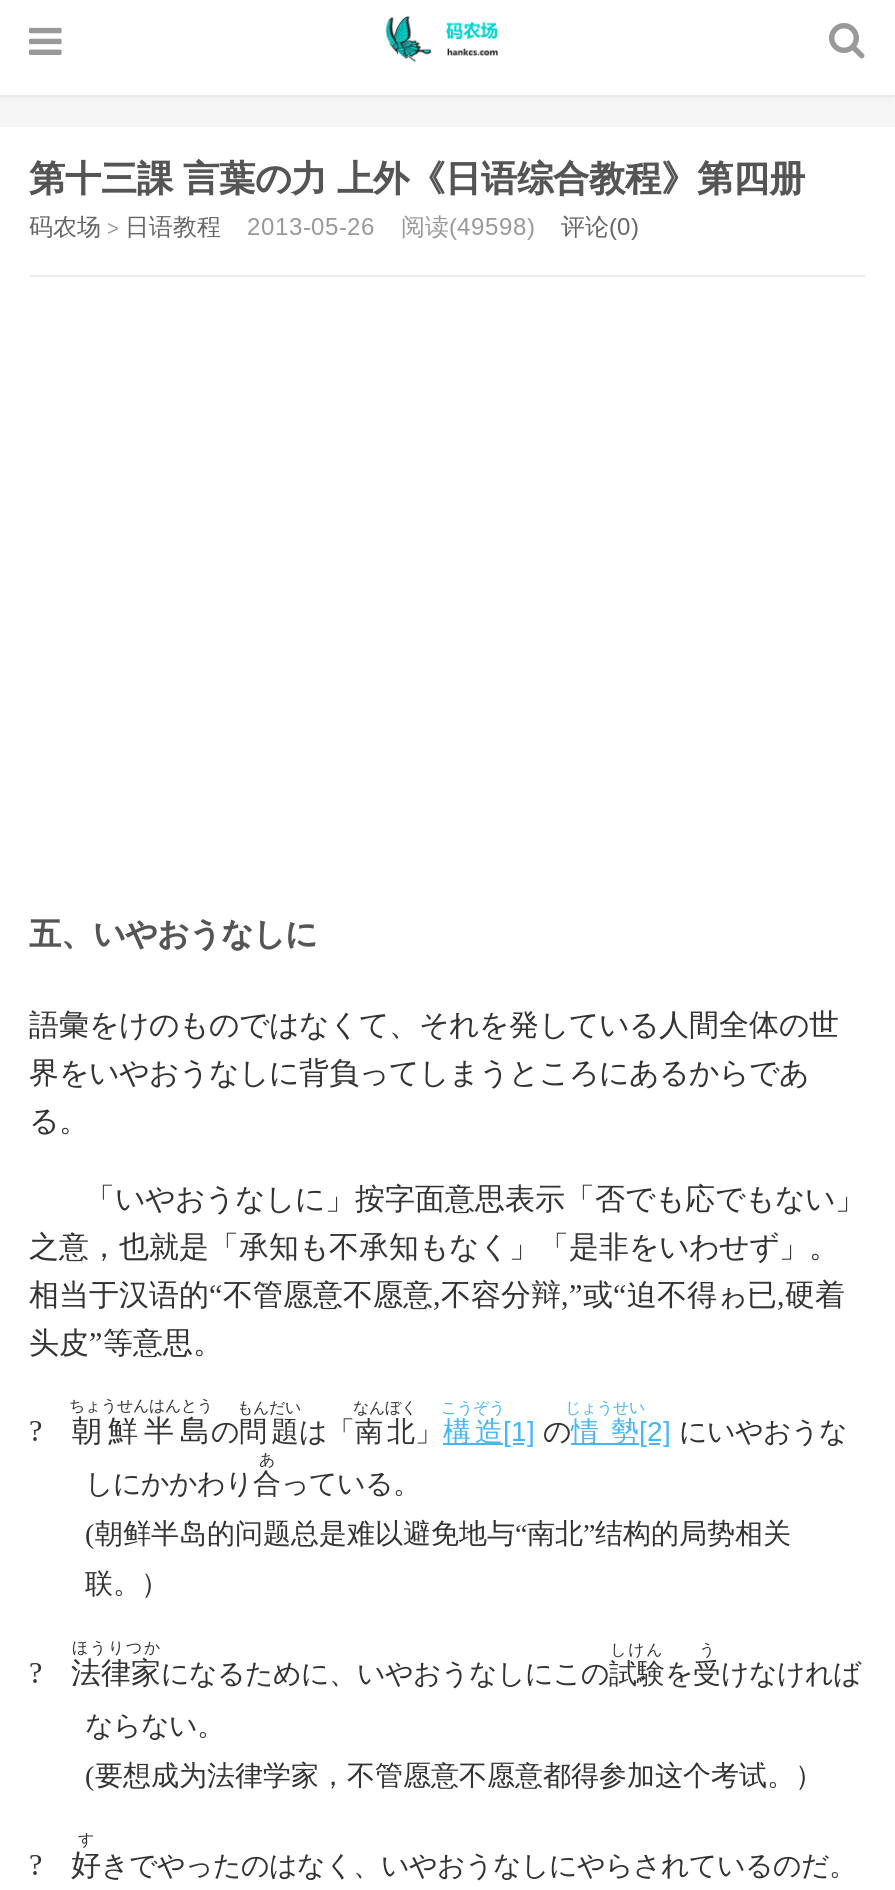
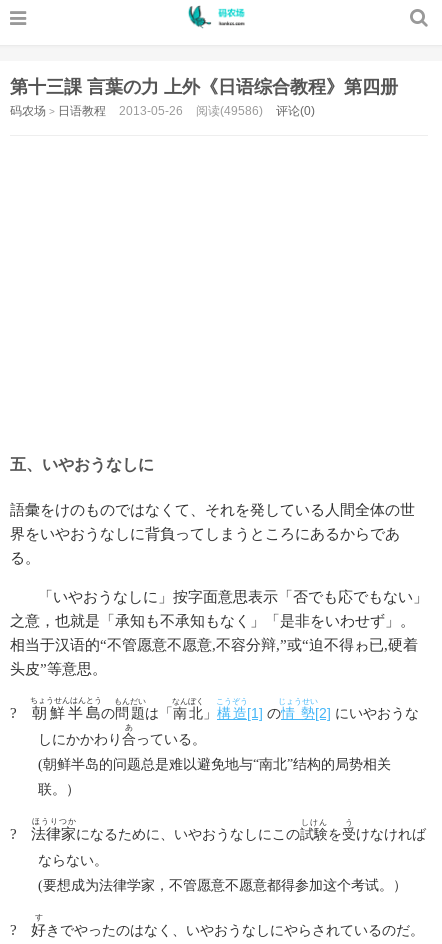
[29,213,639,241] 码农场 > 日语教程 2013-05-26 阅读(49598) 评论(0) -> [10,104,315,118] 码农场 > 日语教程 2013-05-26 阅读(49586) 评论(0)

